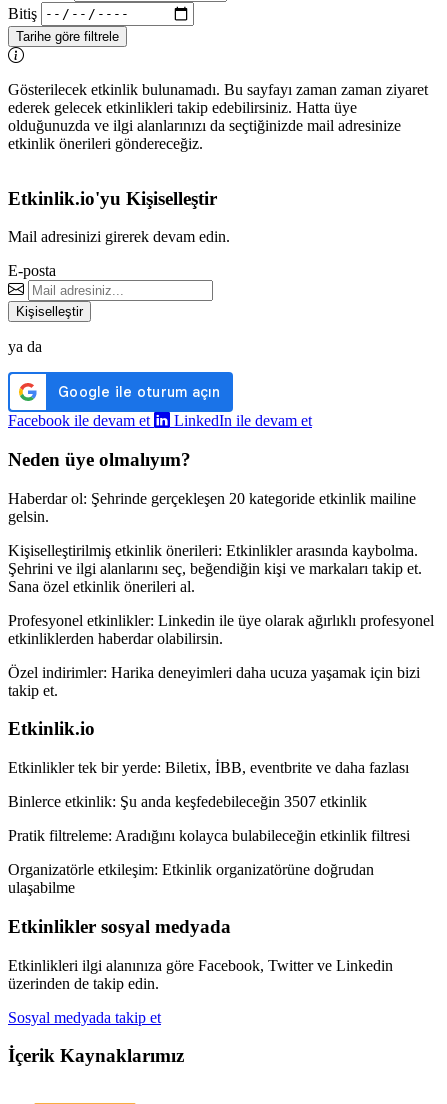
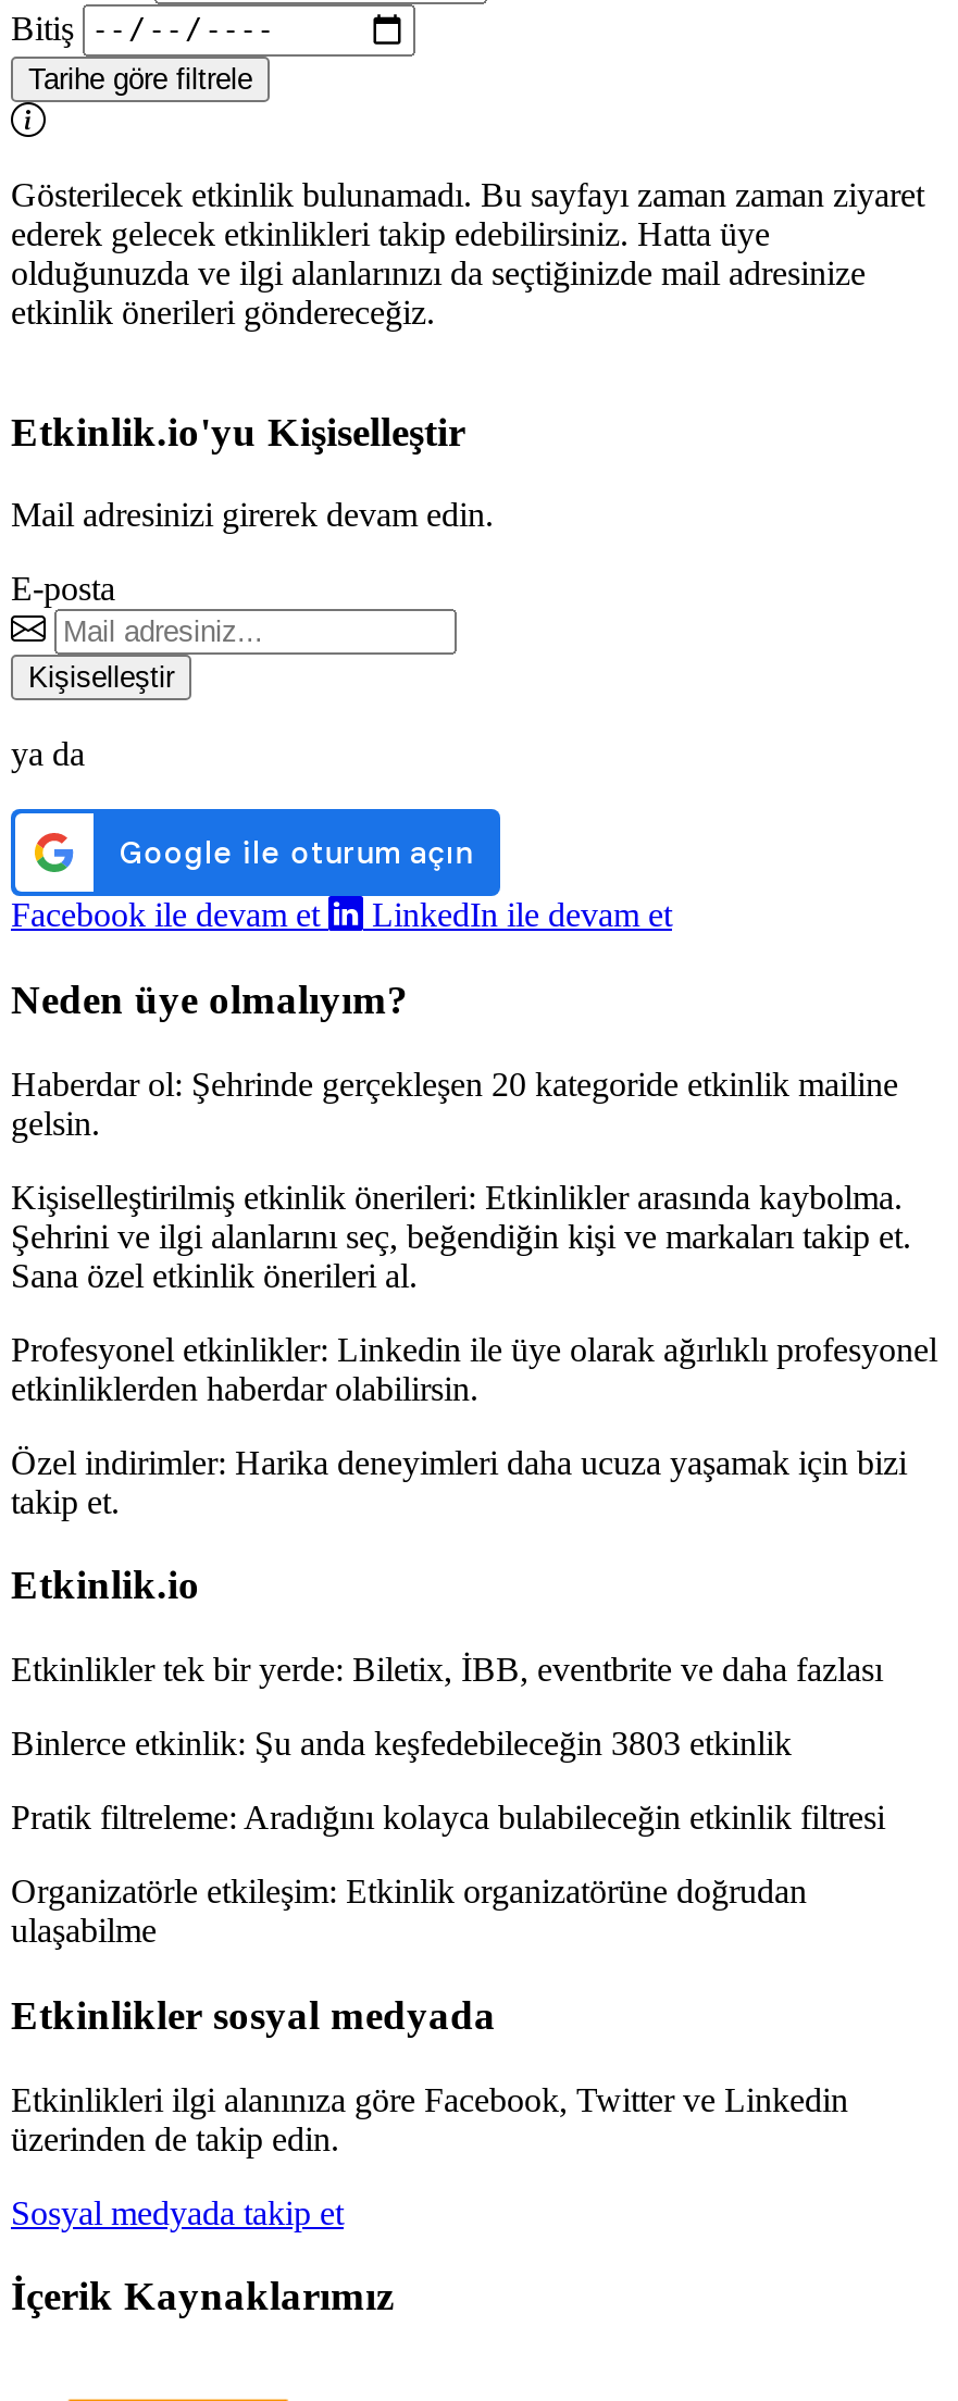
[8,793,367,810] Binlerce etkinlik: Şu anda keşfedebileceğin 3507 etkinlik -> [11,1725,792,1762] Binlerce etkinlik: Şu anda keşfedebileceğin 3803 etkinlik

